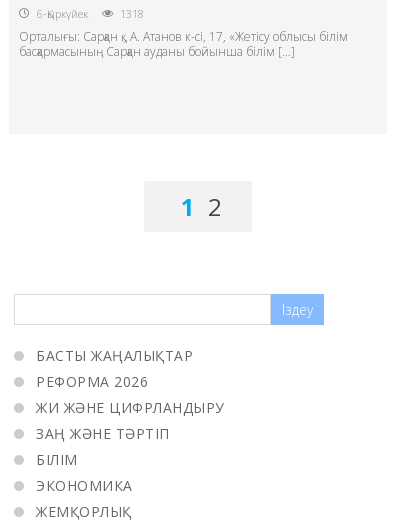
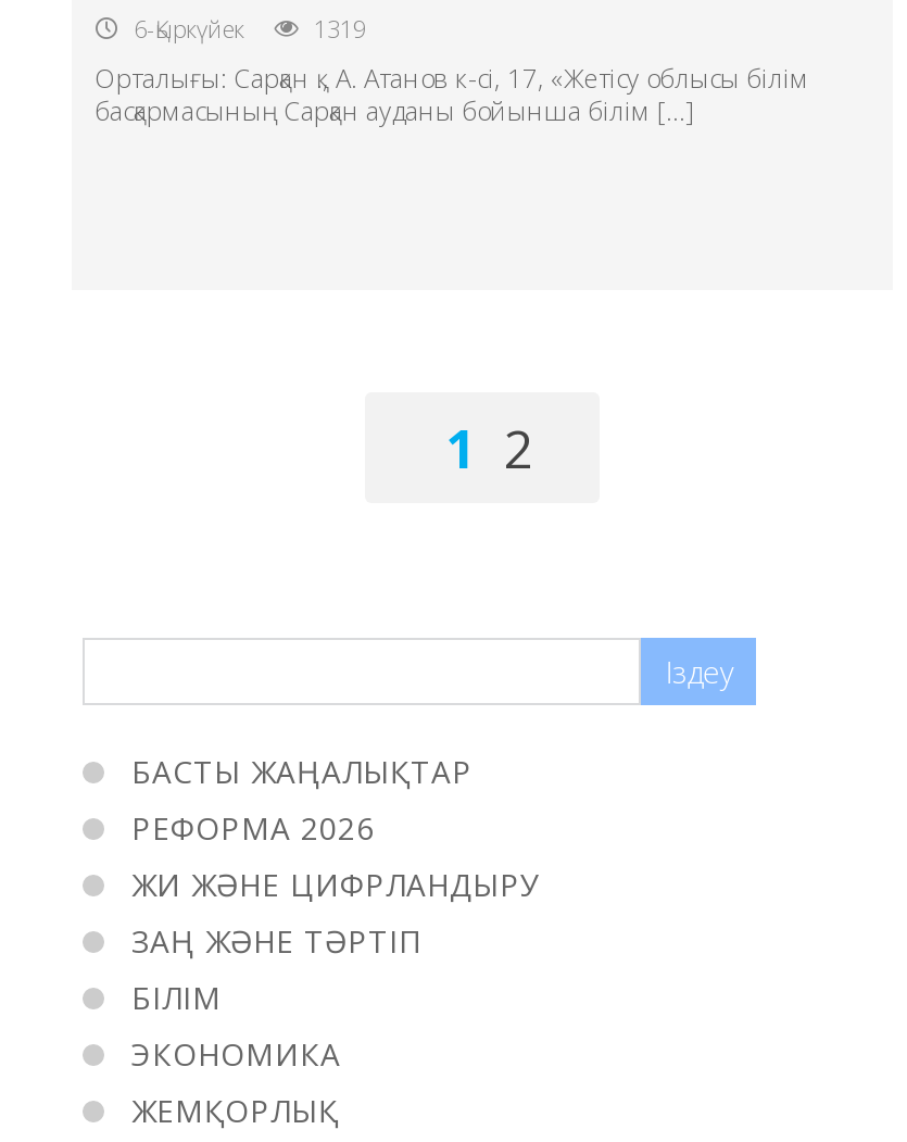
[120,5,144,20] 1318 -> [314,12,366,45] 1319

